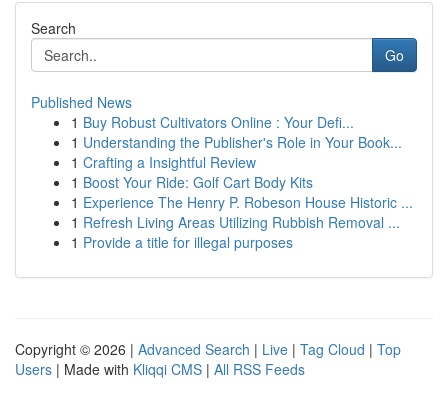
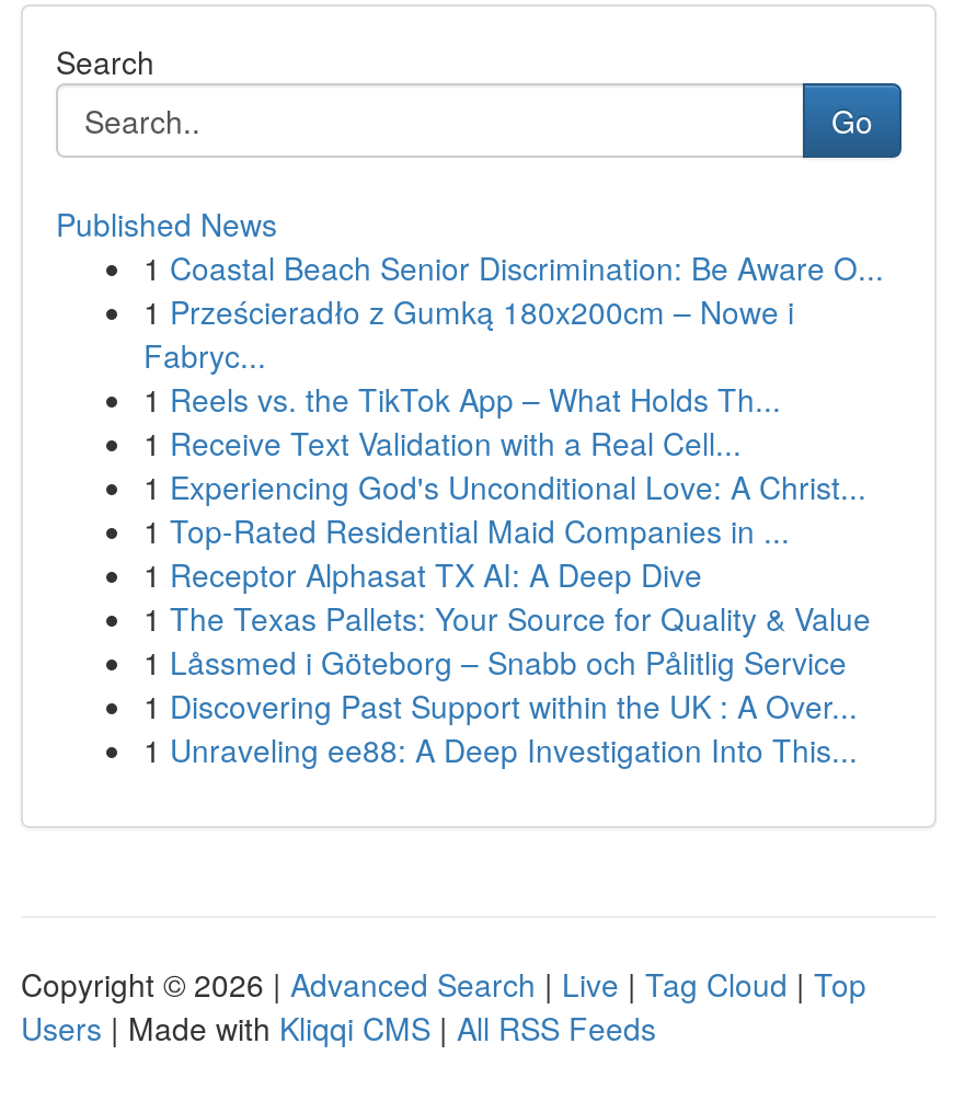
[71,112,413,252] 1 Buy Robust Cultivators Online : Your Defi... | 1 Understanding the Publisher's Role in Your Book... | 1 Crafting a Insightful Review | 1 Boost Your Ride: Golf Cart Body Kits | 1 Experience The Henry P. Robeson House Historic ... | 1 Refresh Living Areas Utilizing Rubbish Removal ... | 1 Provide a title for illegal purposes -> [143,245,884,771] 1 Coastal Beach Senior Discrimination: Be Aware O... | 1 Prześcieradło z Gumką 180x200cm – Nowe i | Fabryc... | 1 Reels vs. the TikTok App – What Holds Th... | 1 Receive Text Validation with a Real Cell... | 1 Experiencing God's Unconditional Love: A Christ... | 1 Top-Rated Residential Maid Companies in ... | 1 Receptor Alphasat TX AI: A Deep Dive | 1 The Texas Pallets: Your Source for Quality & Value | 1 Låssmed i Göteborg – Snabb och Pålitlig Service | 1 Discovering Past Support within the UK : A Over... | 1 Unraveling ee88: A Deep Investigation Into This...

